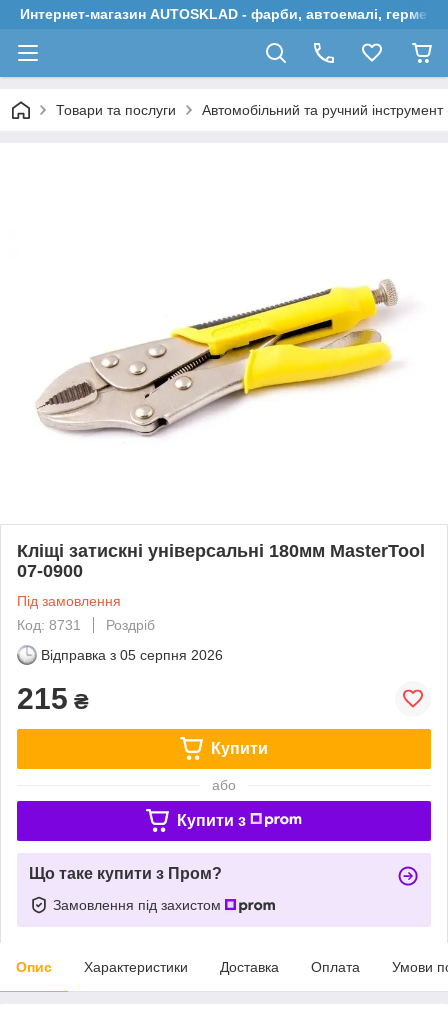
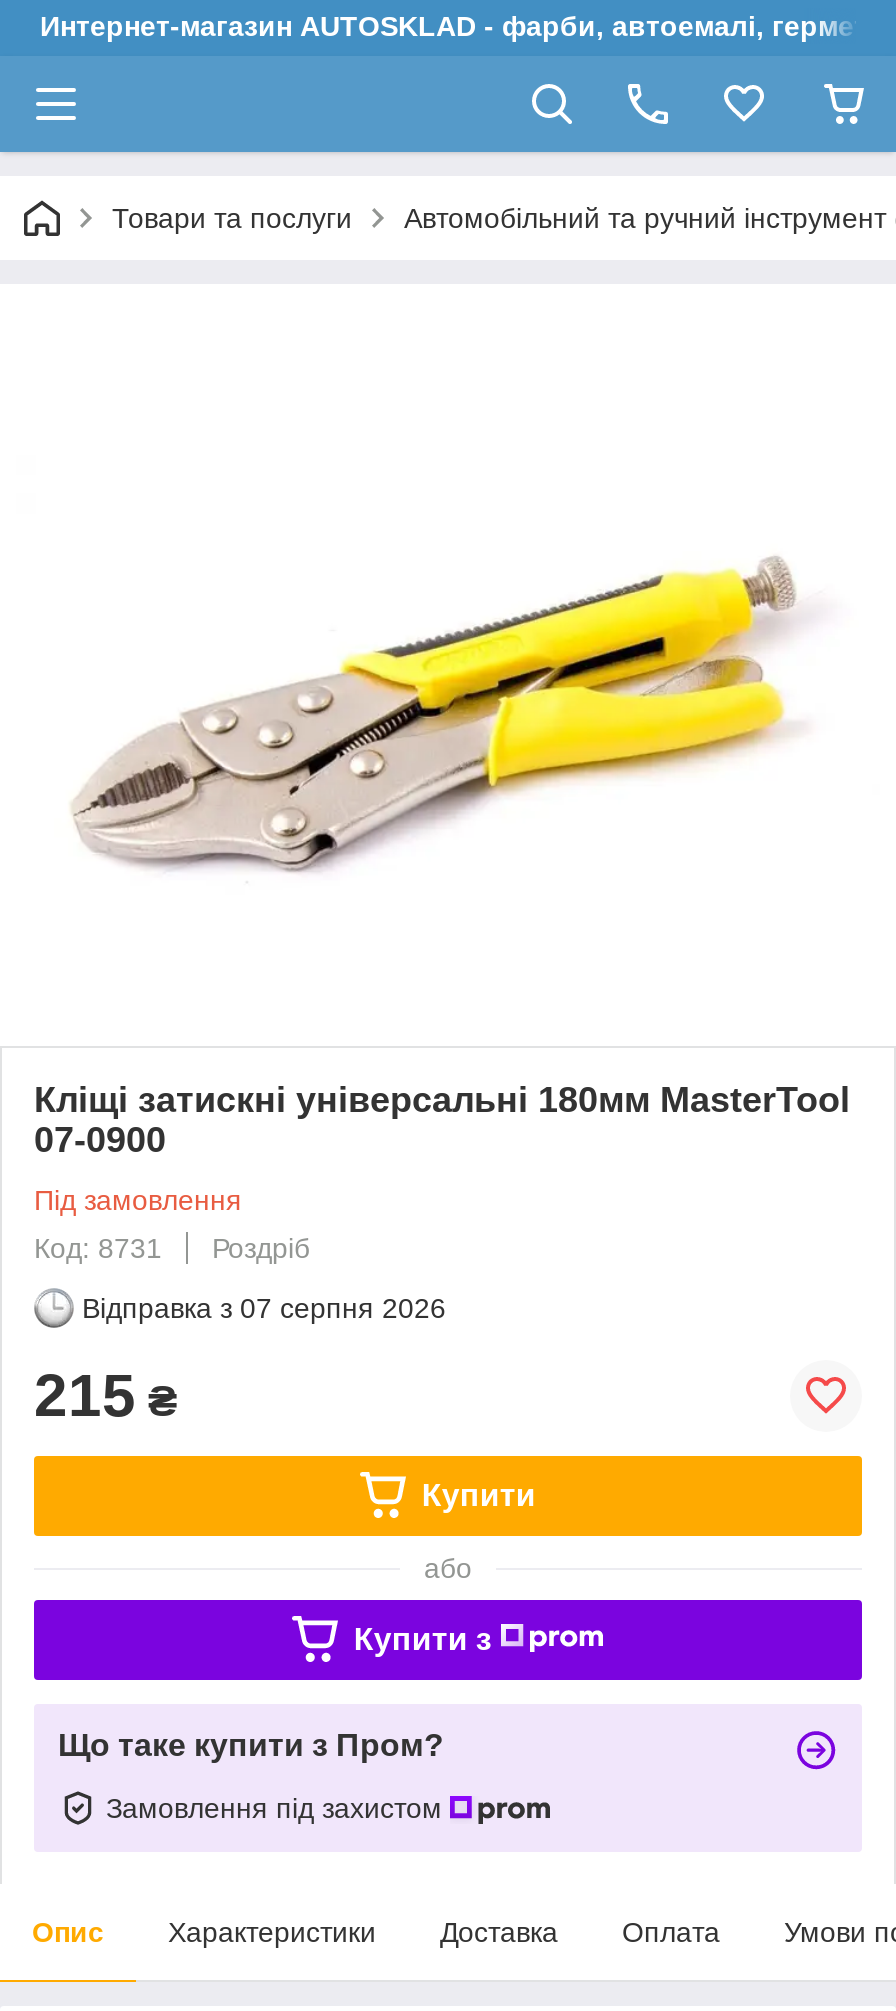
[41,647,223,663] Відправка з 05 серпня 2026 -> [82,1292,446,1324] Відправка з 07 серпня 2026

